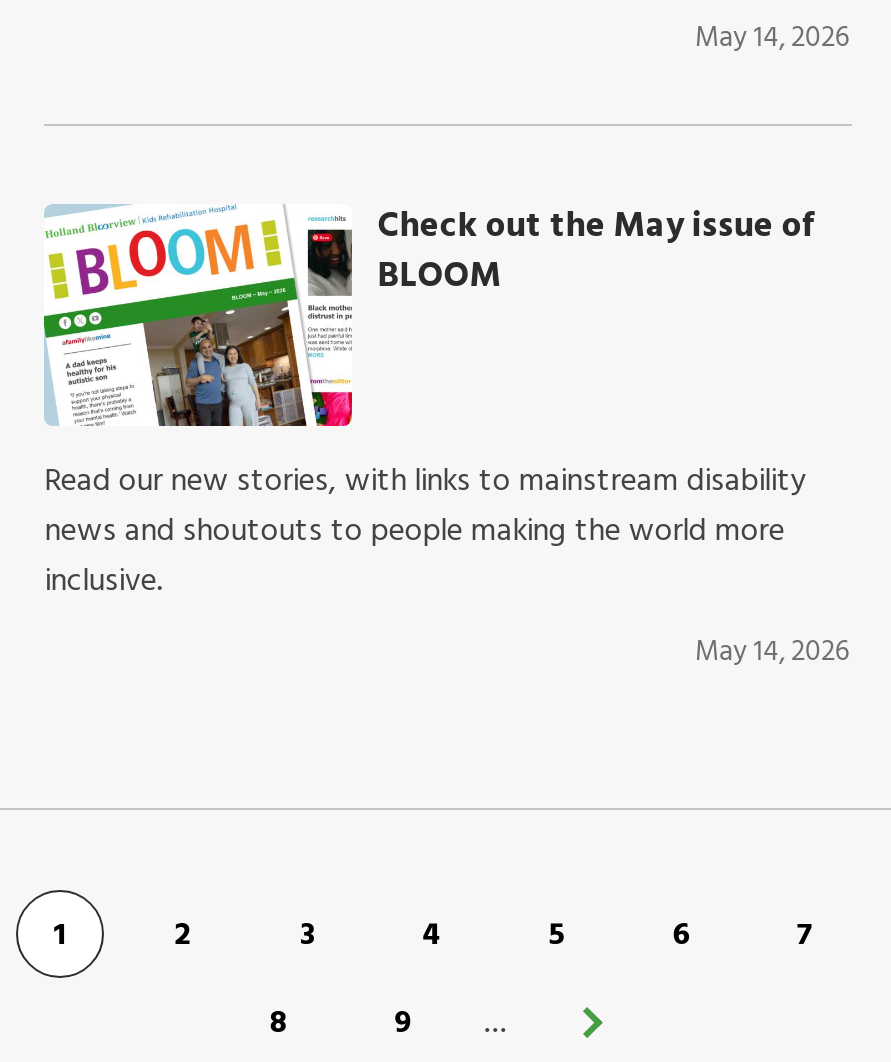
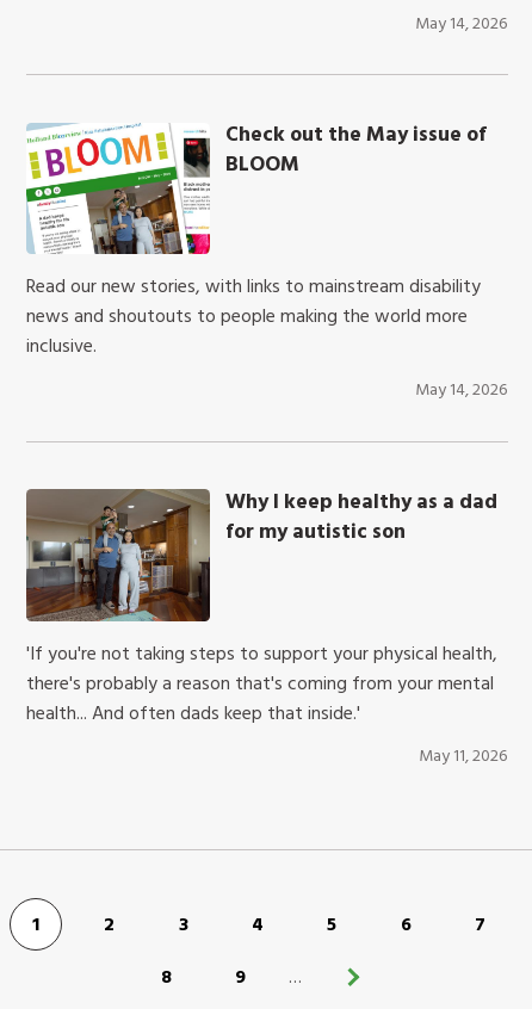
none -> [25,485,497,623] [image] | Why I keep healthy as a dad | for my autistic son
none -> [27,639,508,770] 'If you're not taking steps to support your physical health, | there's probably a reason that's coming from your mental | health... And often dads keep that inside.' | May 11, 2026

